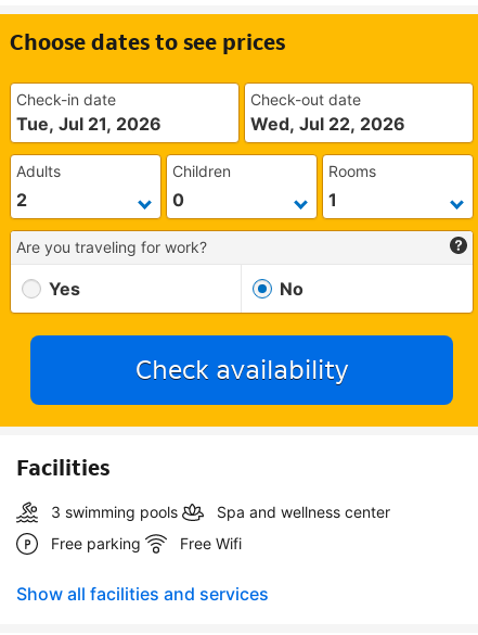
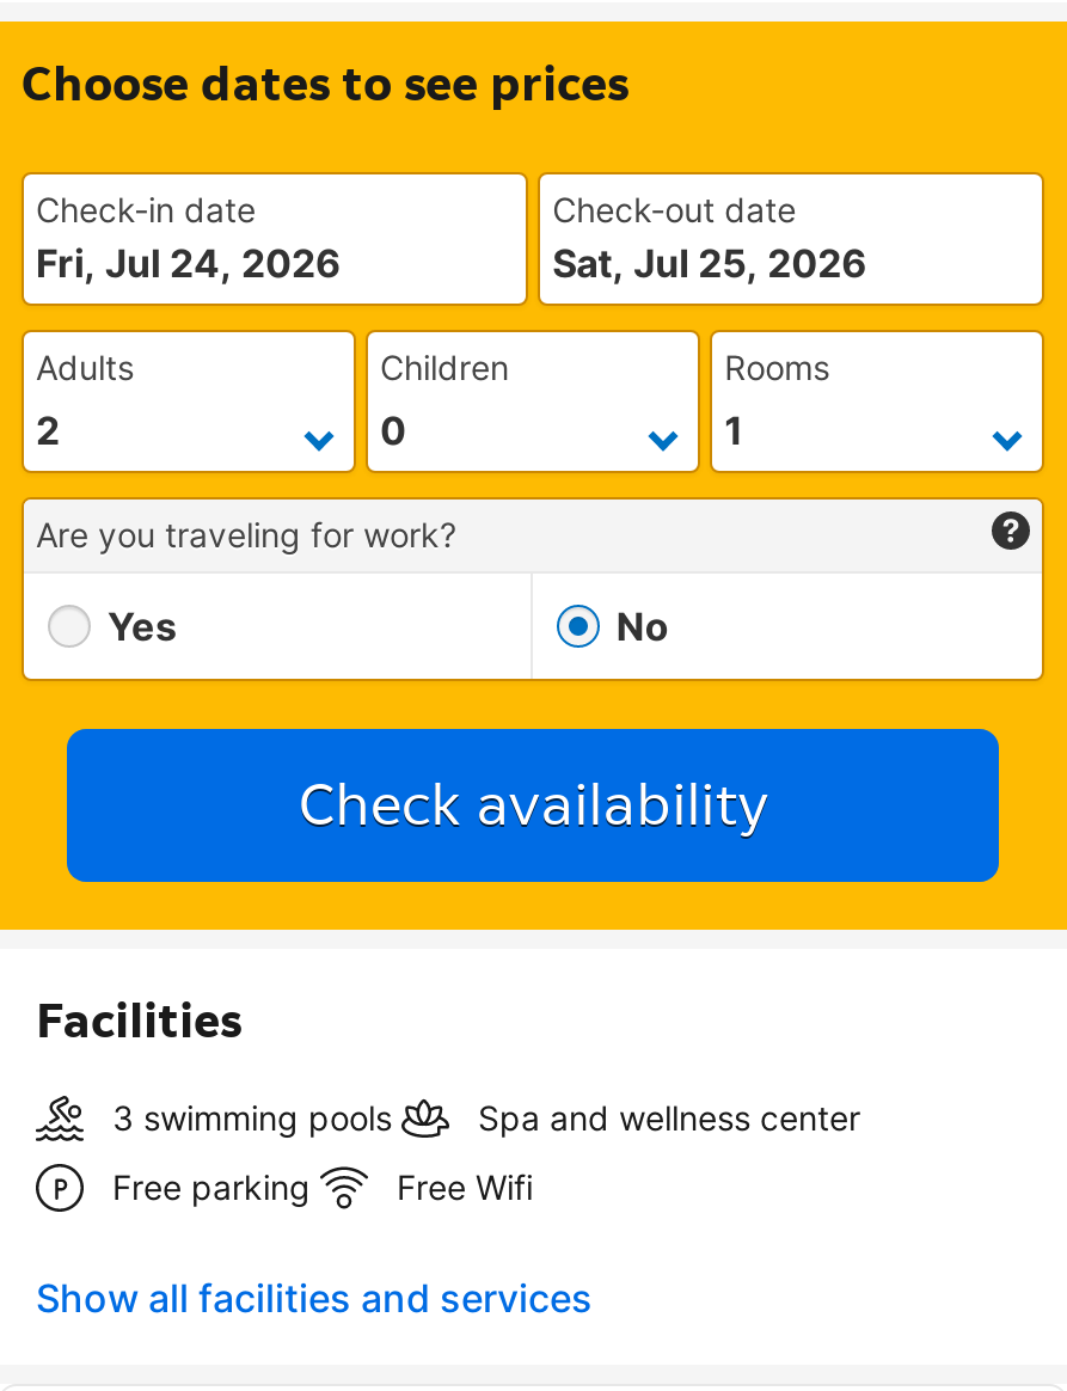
[16,113,162,135] Tue, Jul 21, 2026 -> [36,239,342,287] Fri, Jul 24, 2026
[250,113,405,135] Wed, Jul 22, 2026 -> [552,239,868,287] Sat, Jul 25, 2026

